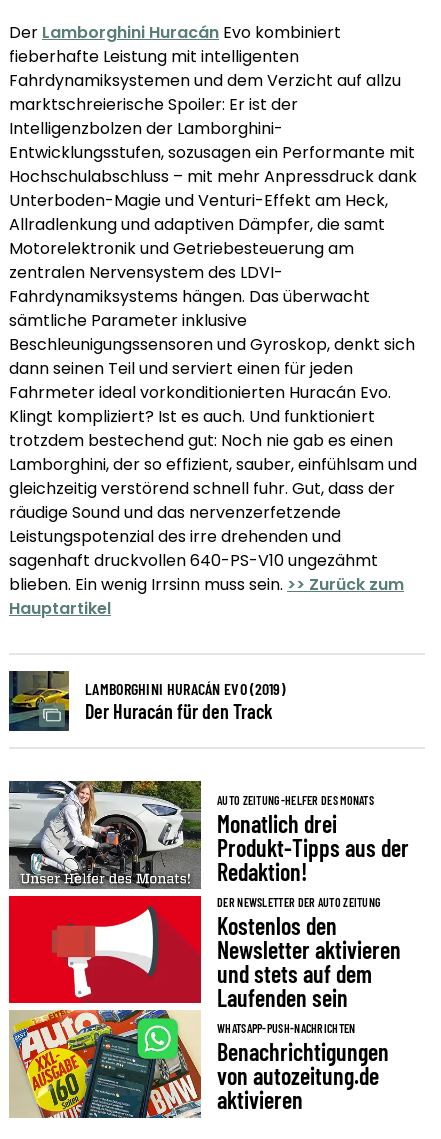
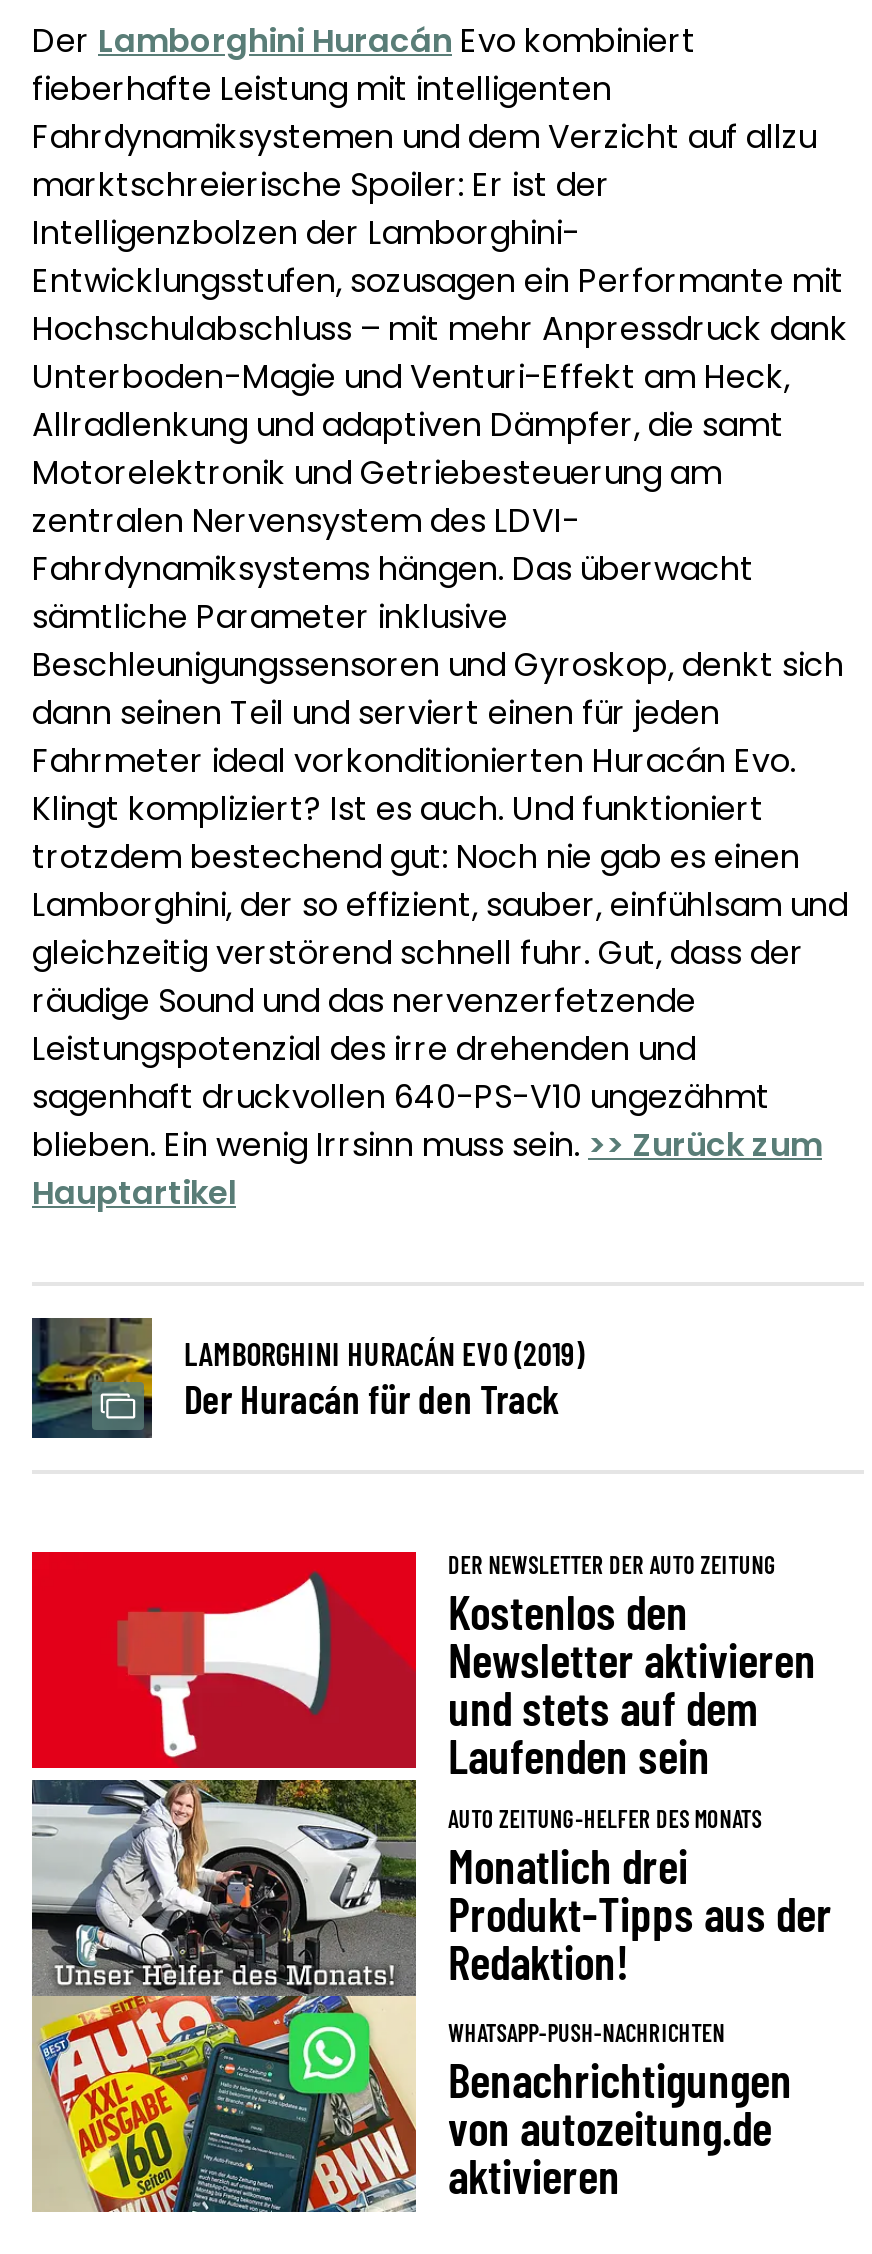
moved [8,780,409,890] -> [30,1778,832,1998]: [image] | AUTO ZEITUNG-HELFER DES MONATS | Monatlich drei | Produkt-Tipps aus der | Redaktion!
moved [217,895,401,1012] -> [448,1550,816,1784]: DER NEWSLETTER DER AUTO ZEITUNG | Kostenlos den | Newsletter aktivieren | und stets auf dem | Laufenden sein

